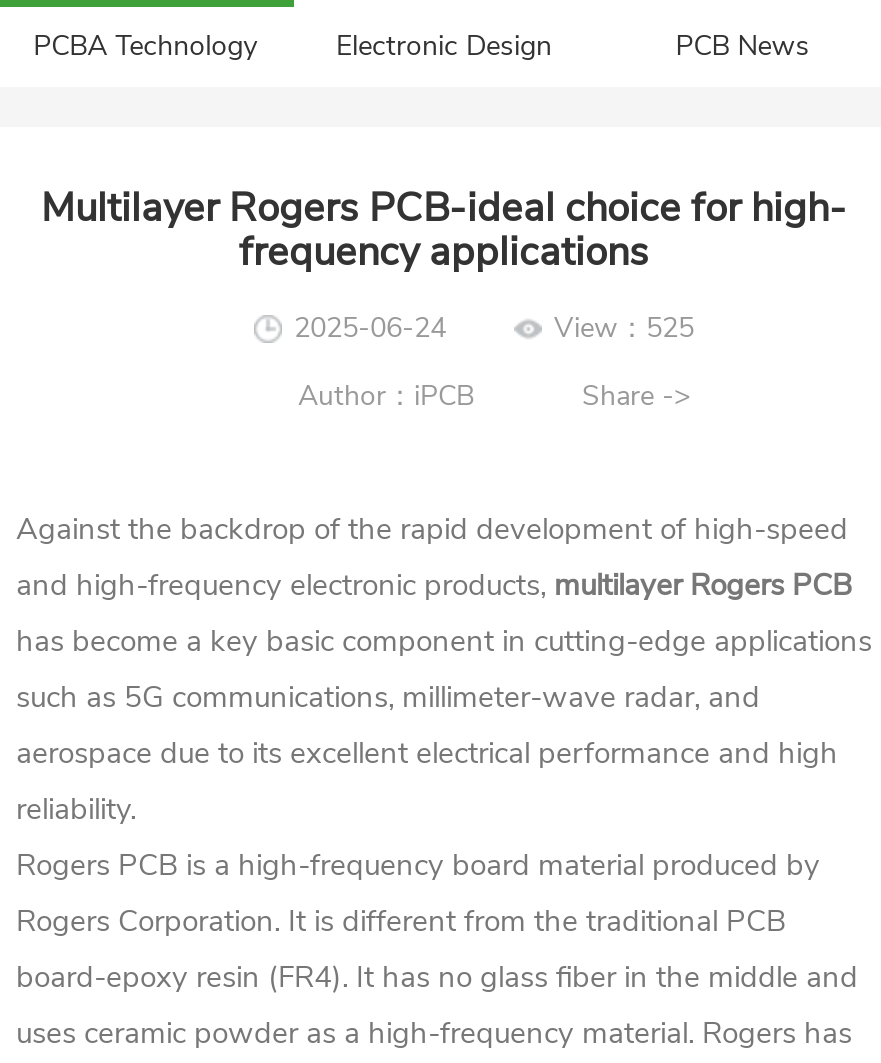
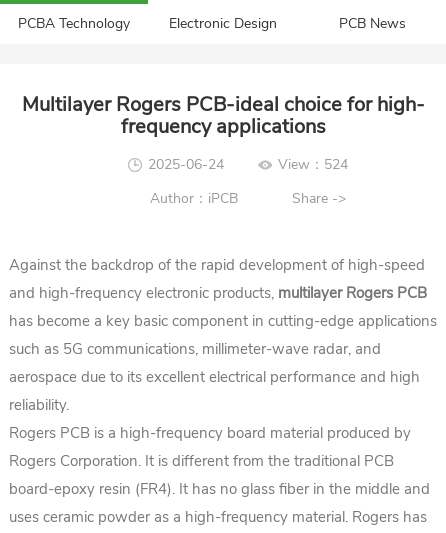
[554,310,694,348] View：525 -> [278,155,348,174] View：524

